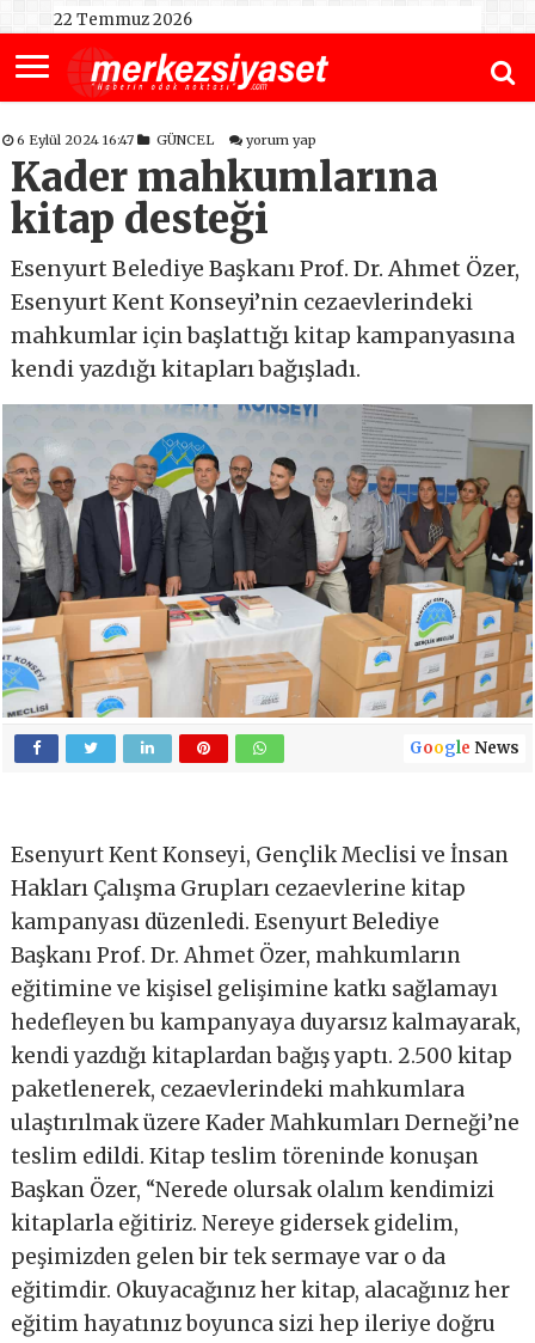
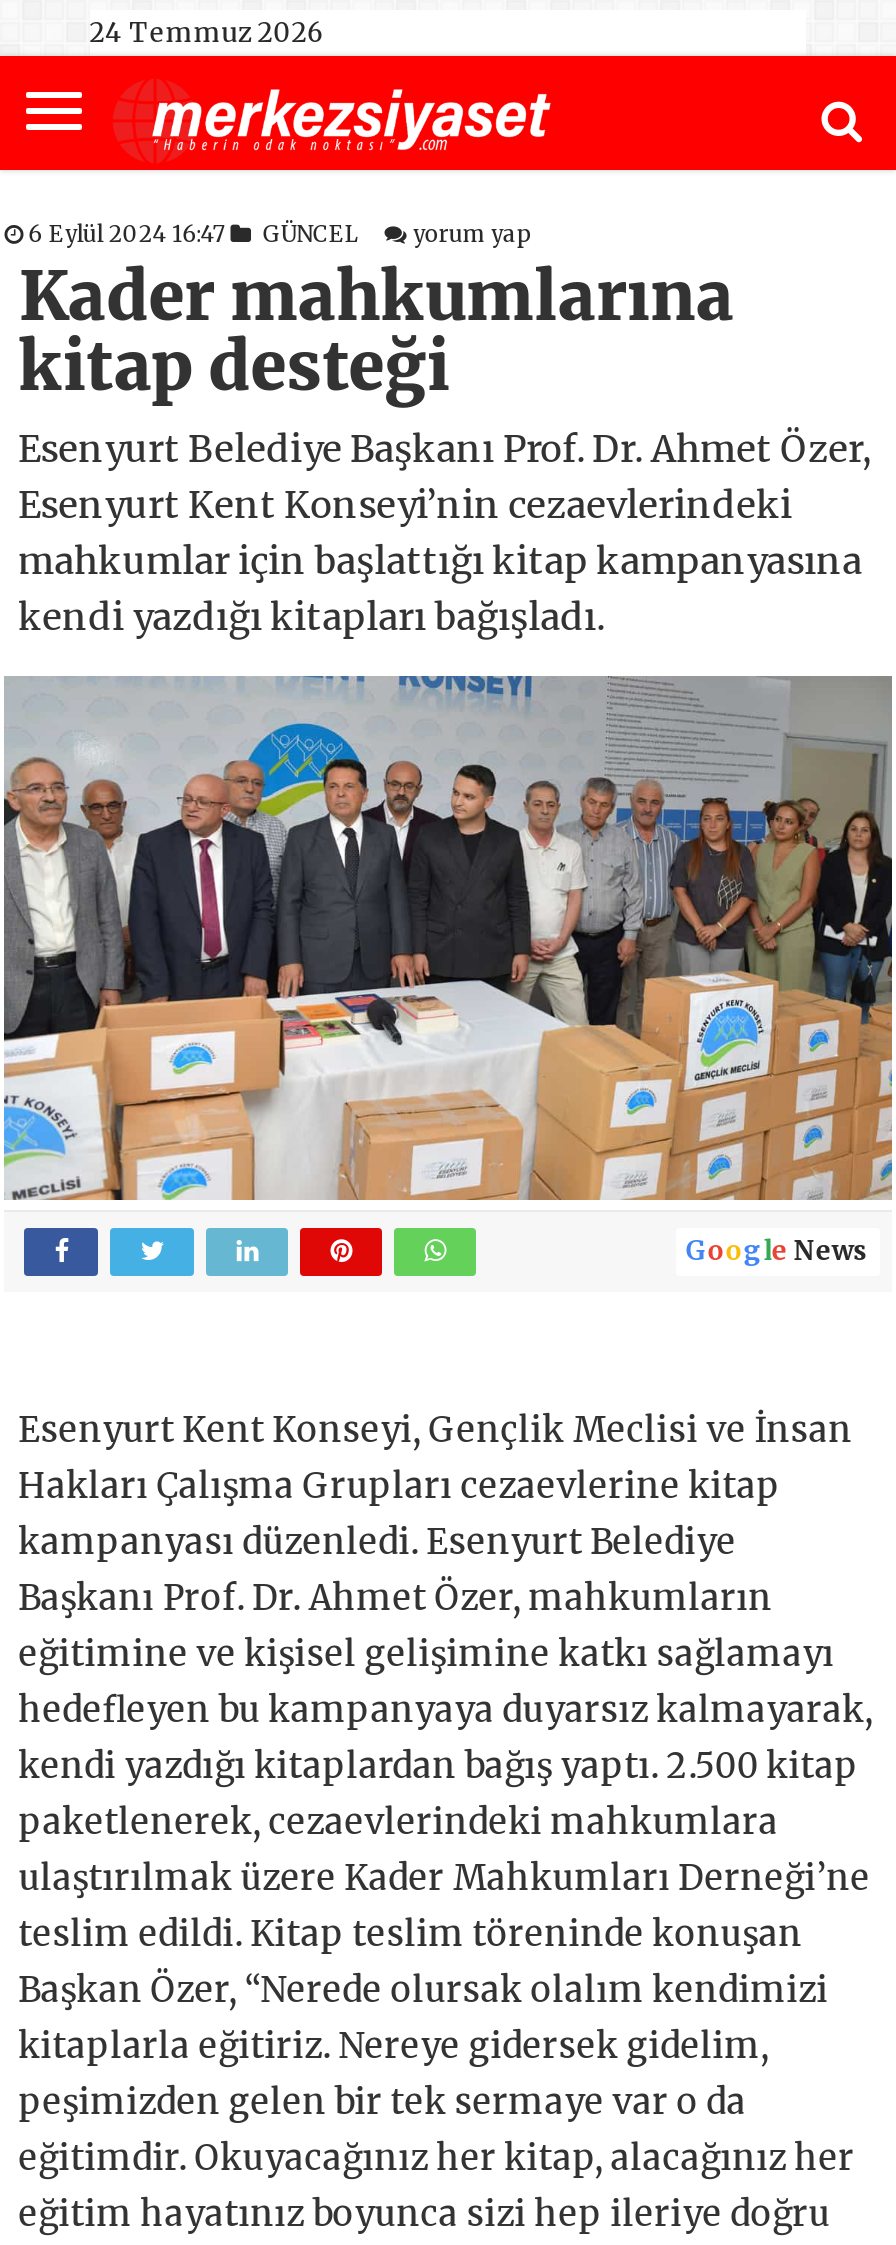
[53,10,192,30] 22 Temmuz 2026 -> [90,16,324,50] 24 Temmuz 2026

